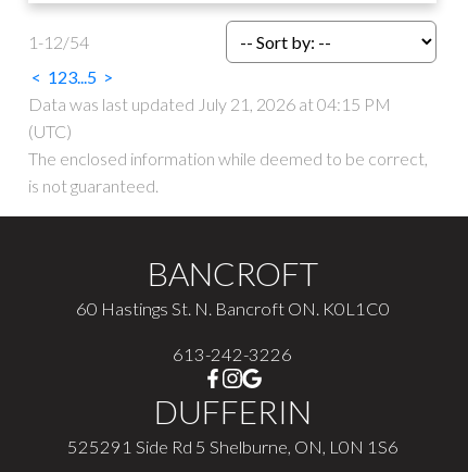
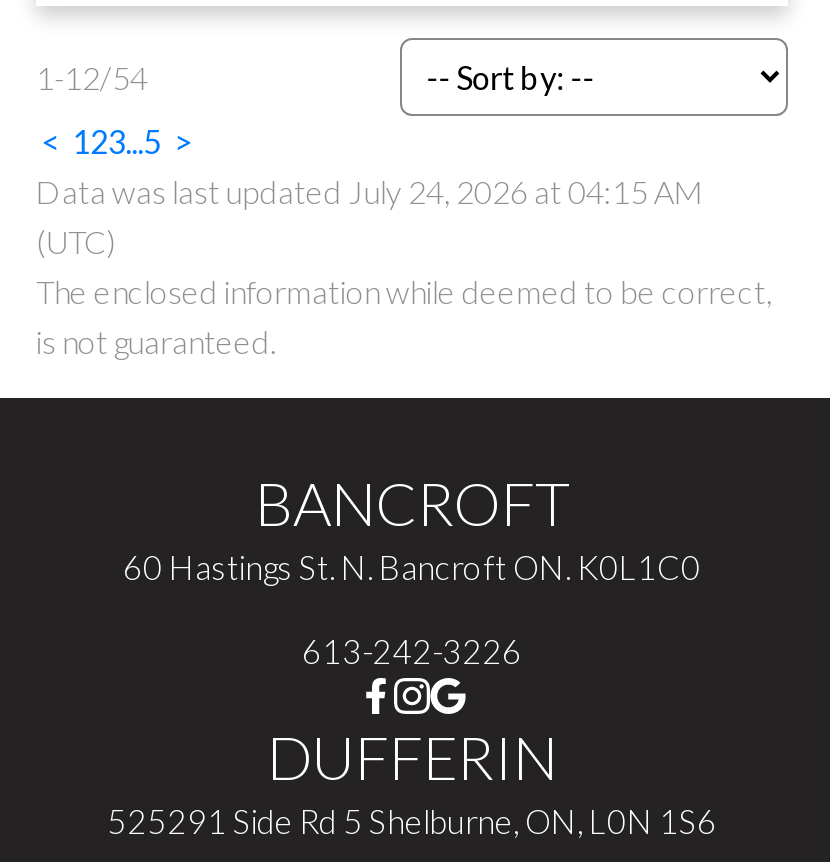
[28,94,391,114] Data was last updated July 21, 2026 at 04:15 PM -> [36,172,704,210] Data was last updated July 24, 2026 at 04:15 AM

